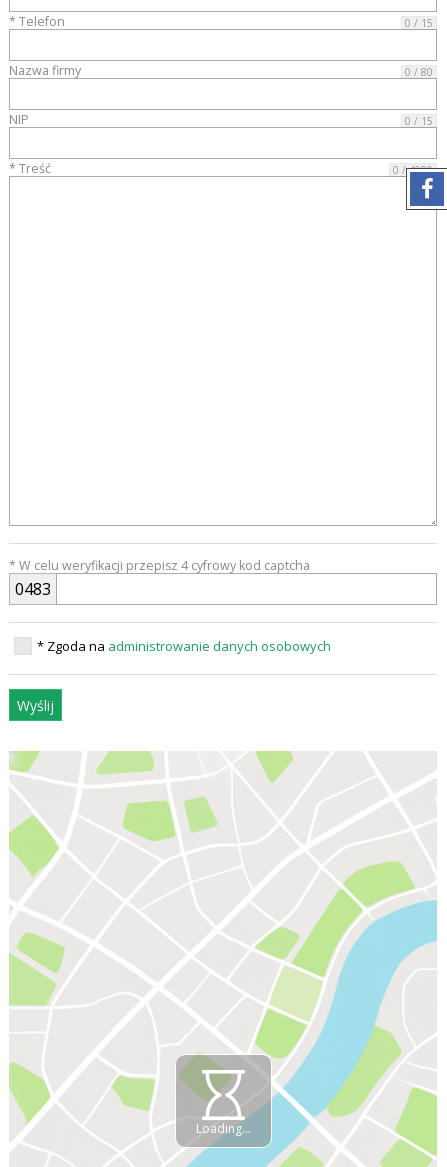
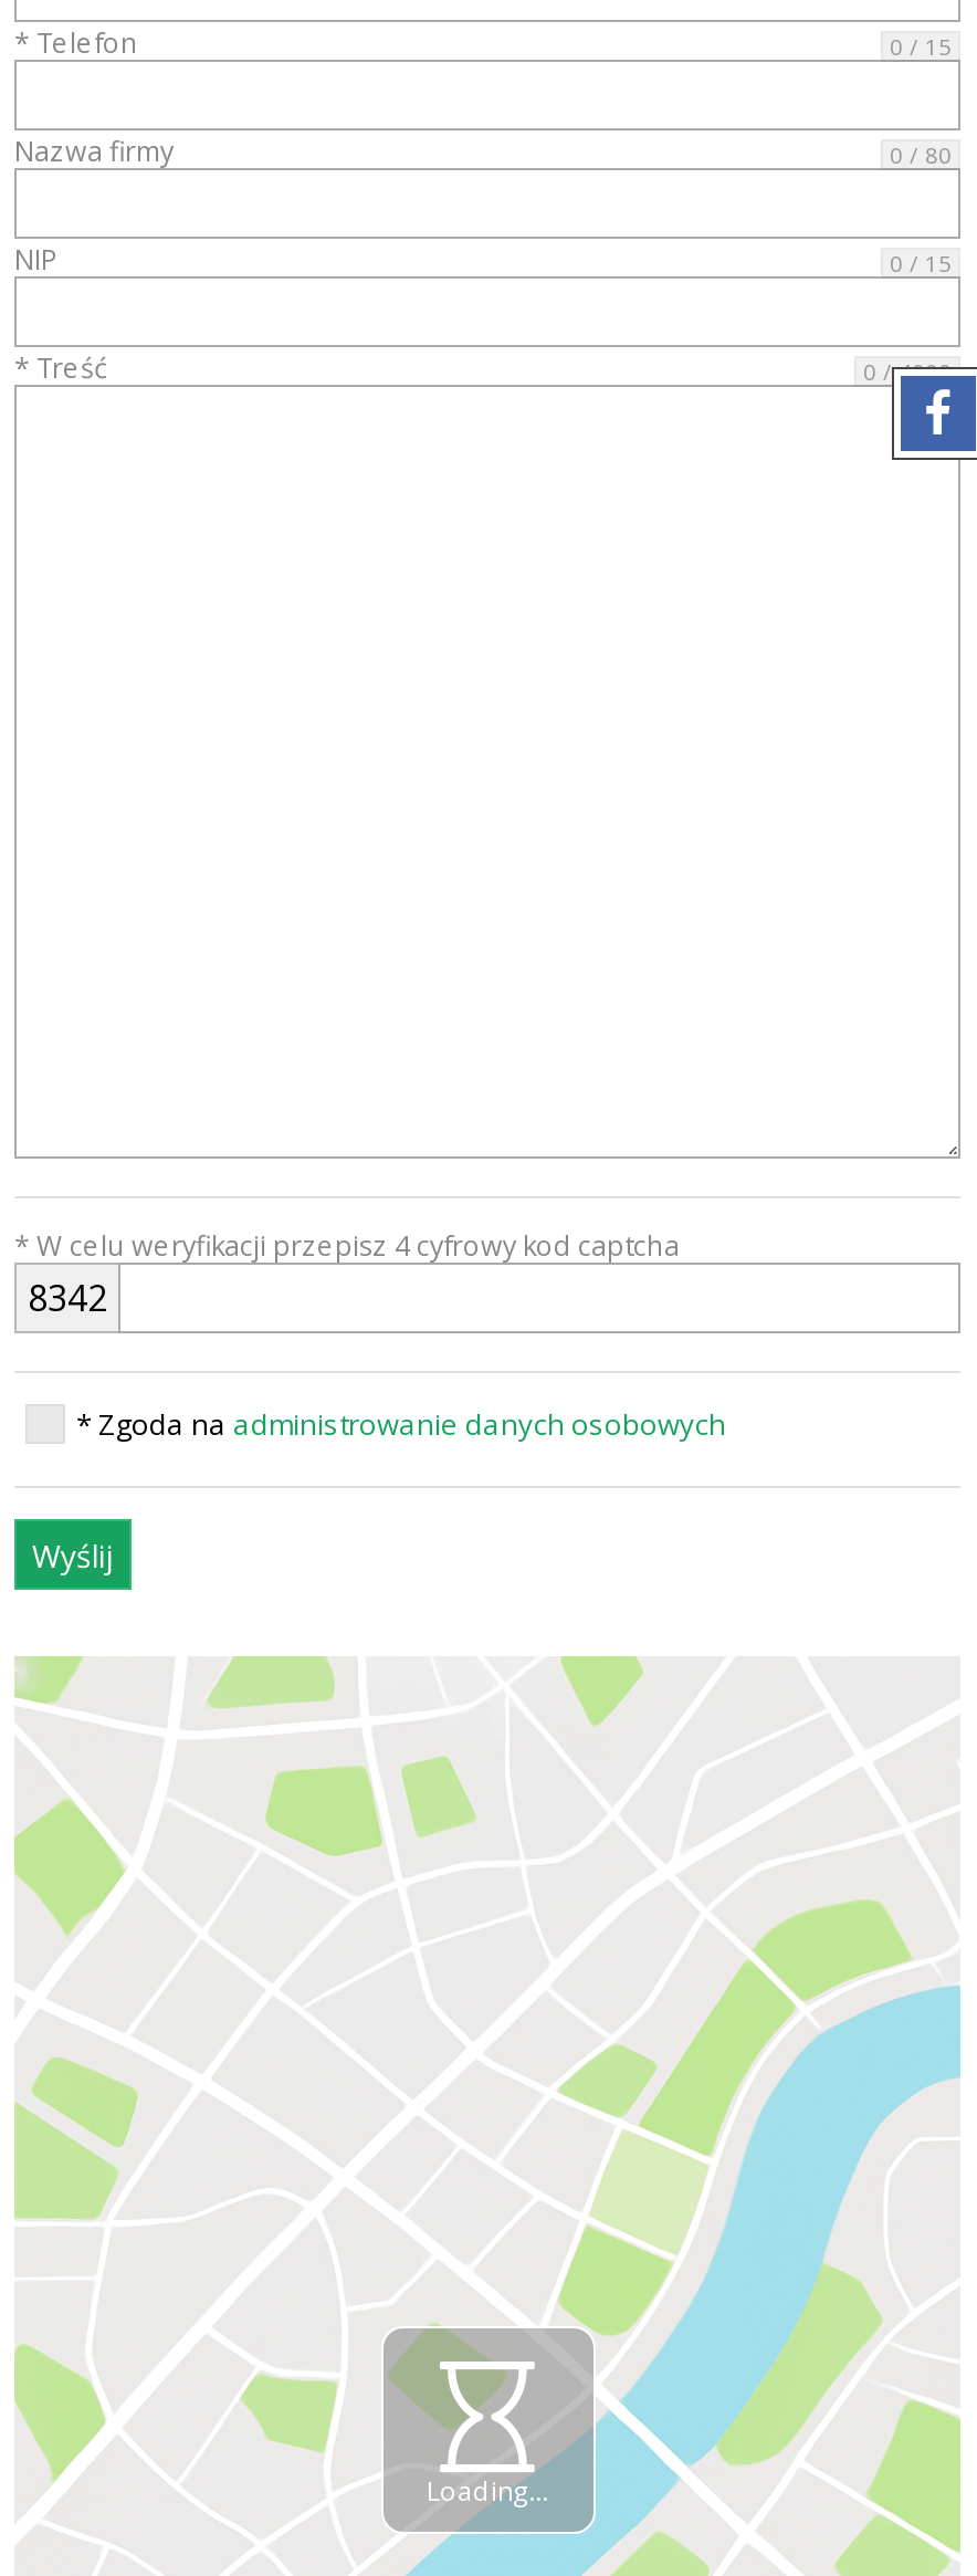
[15,578,51,600] 0483 -> [28,1274,107,1323] 8342

